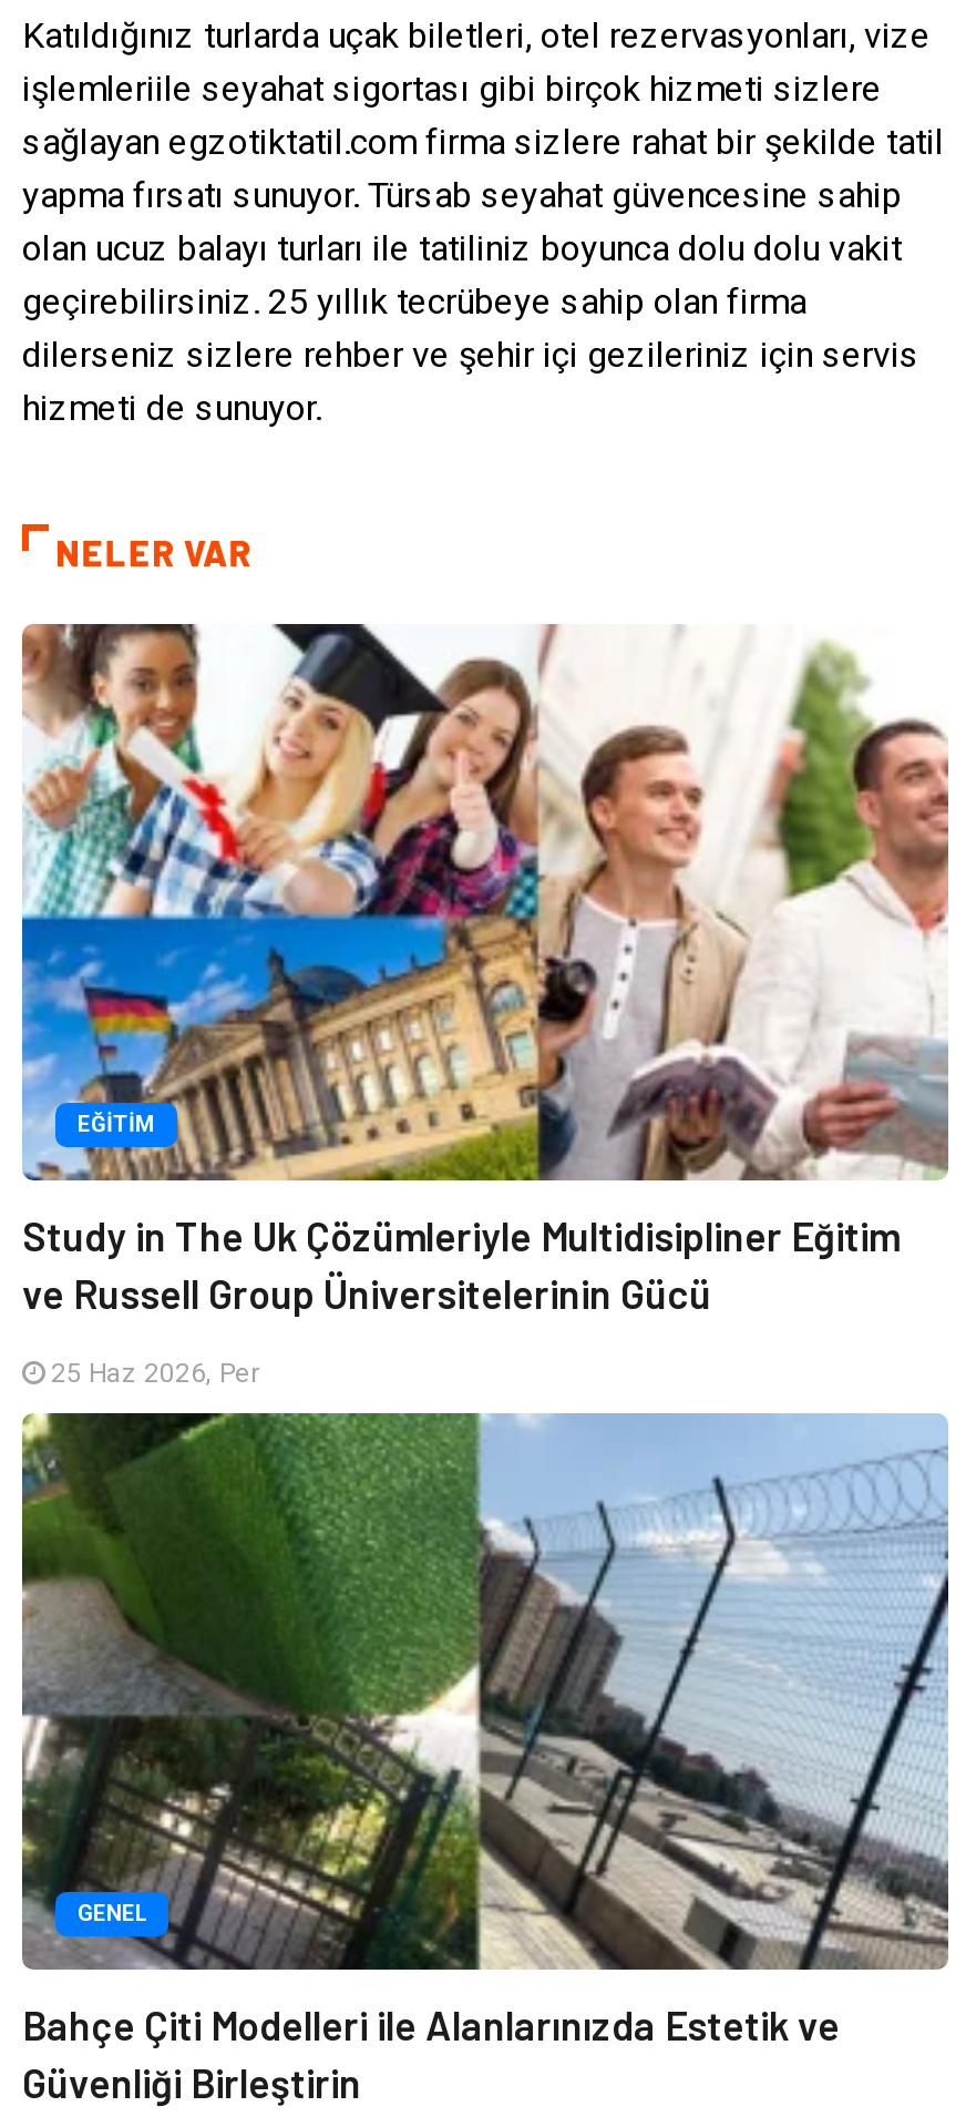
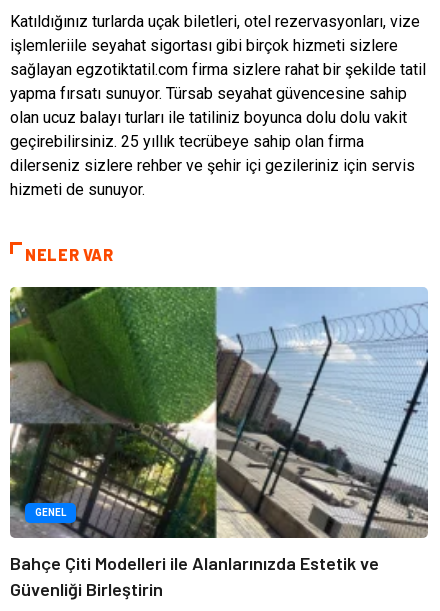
[20,622,950,1388] [image] | EĞITIM | Study in The Uk Çözümleriyle Multidisipliner Eğitim | ve Russell Group Üniversitelerinin Gücü | 25 Haz 2026, Per -> none

